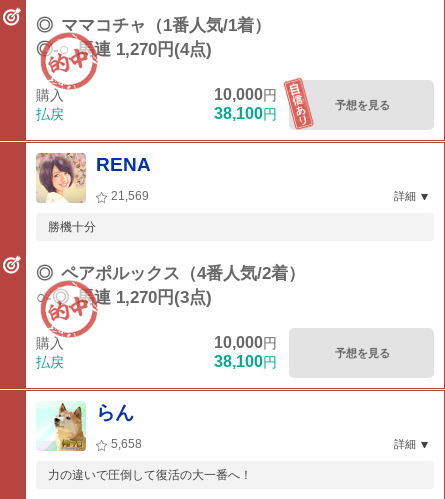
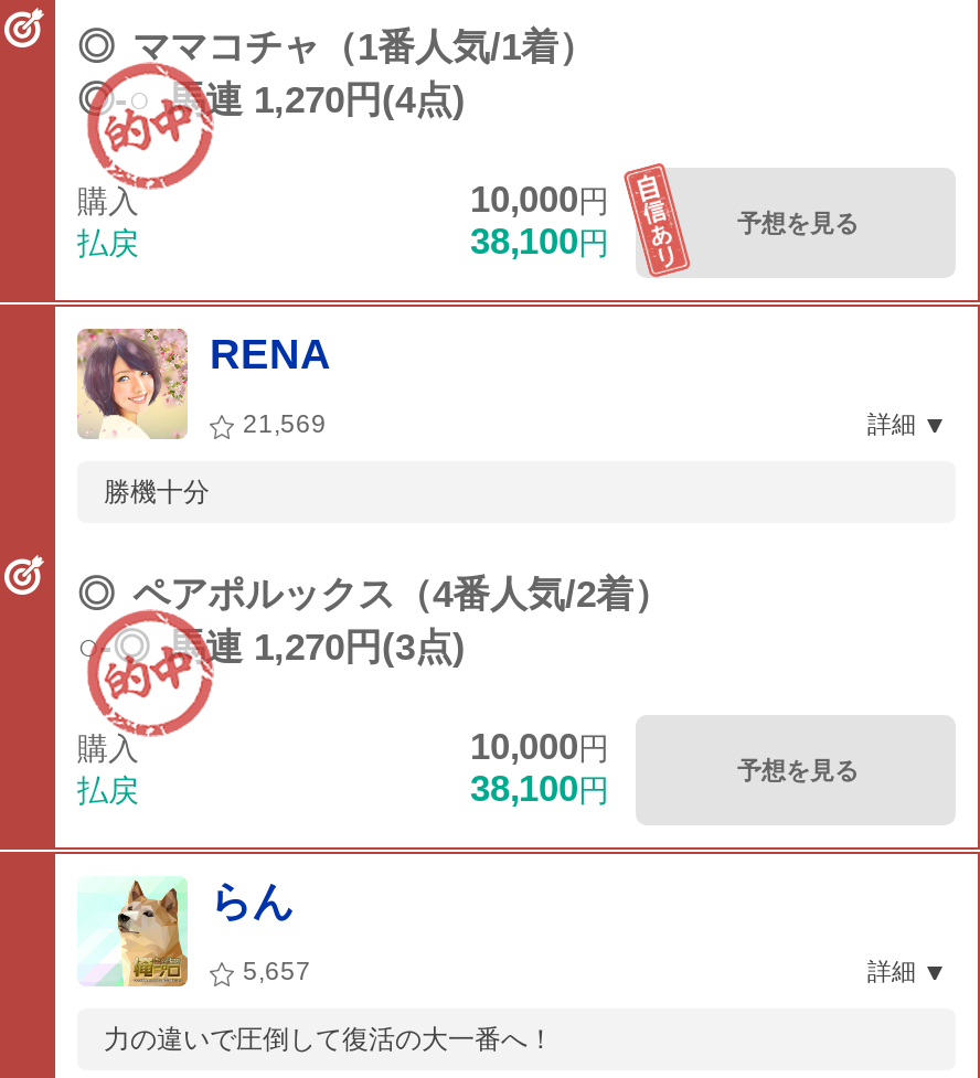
[111,438,142,450] 5,658 -> [243,958,311,984] 5,657

